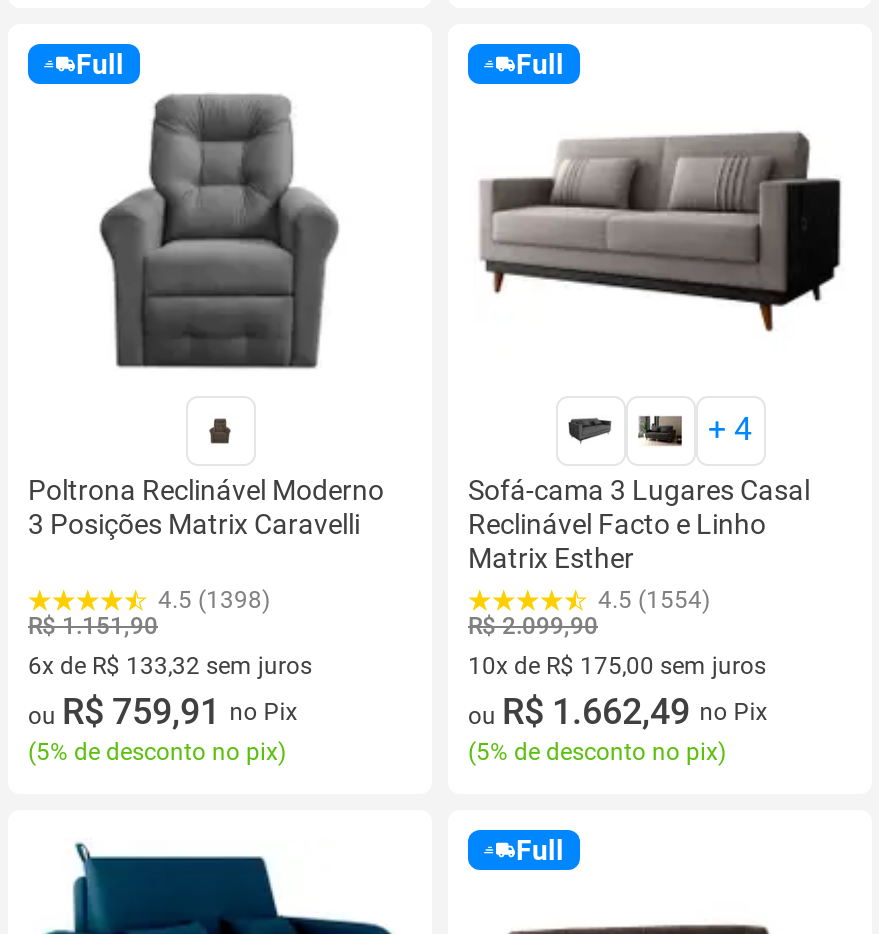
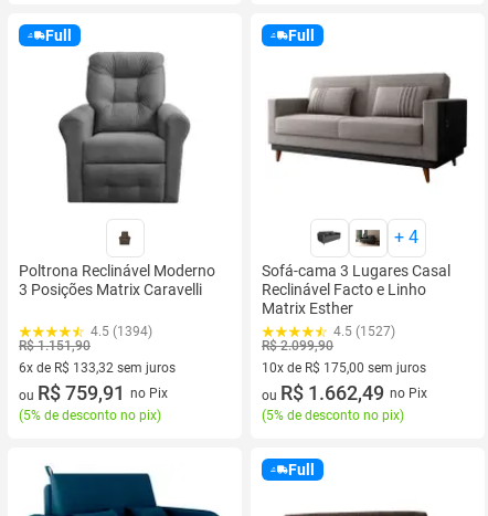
[158,585,270,613] 4.5 (1398) -> [91,323,152,339] 4.5 (1394)
[598,585,710,613] 4.5 (1554) -> [333,323,395,339] 4.5 (1527)

